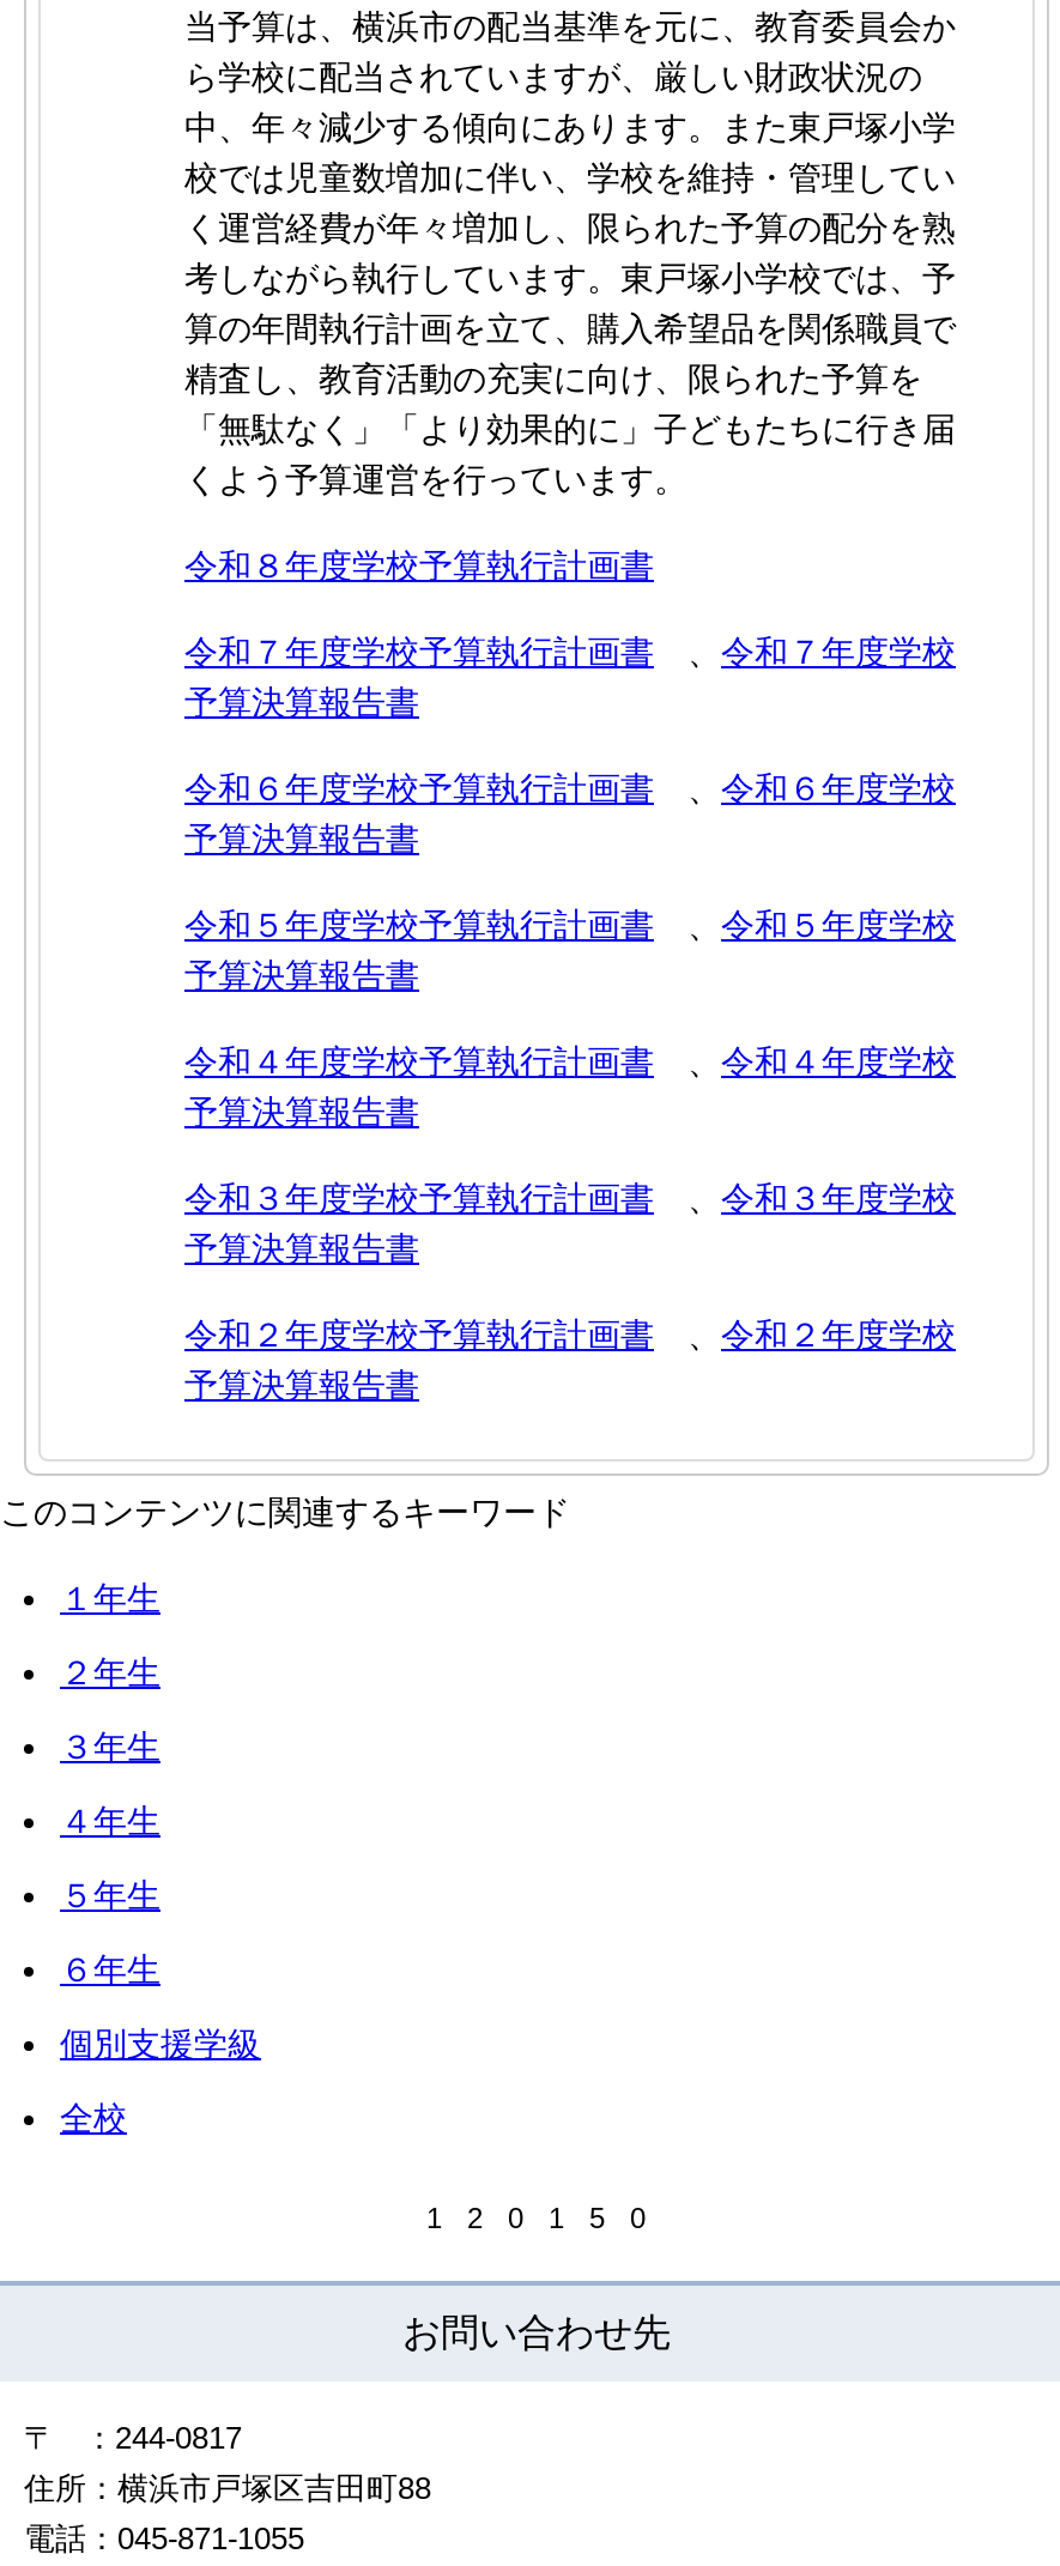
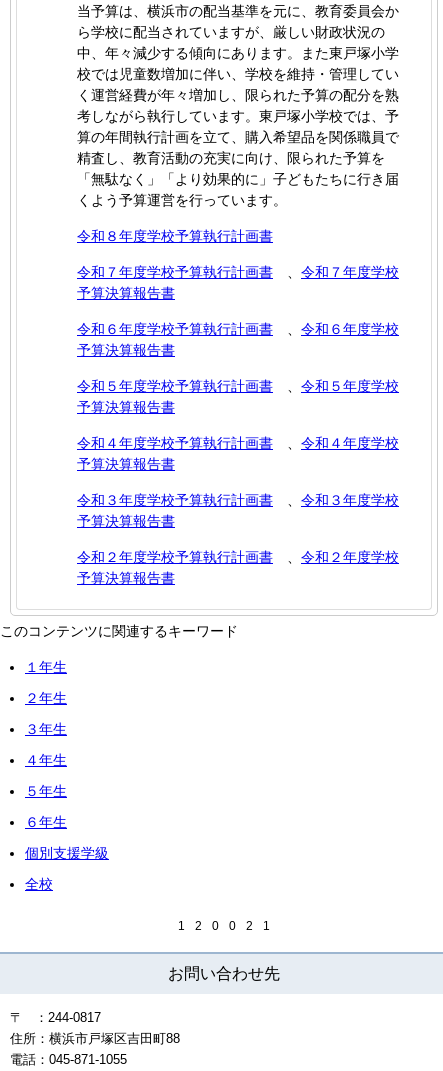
[549,2202,606,2235] 1 | 5 -> none
none -> [246,919,270,933] 2 | 1

